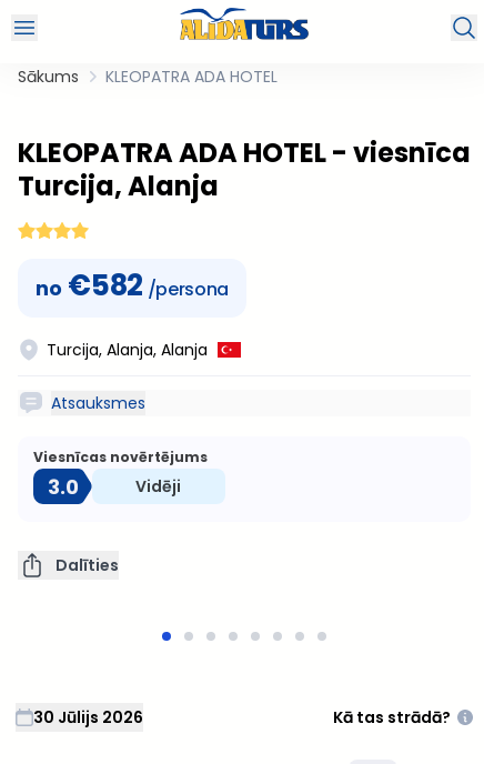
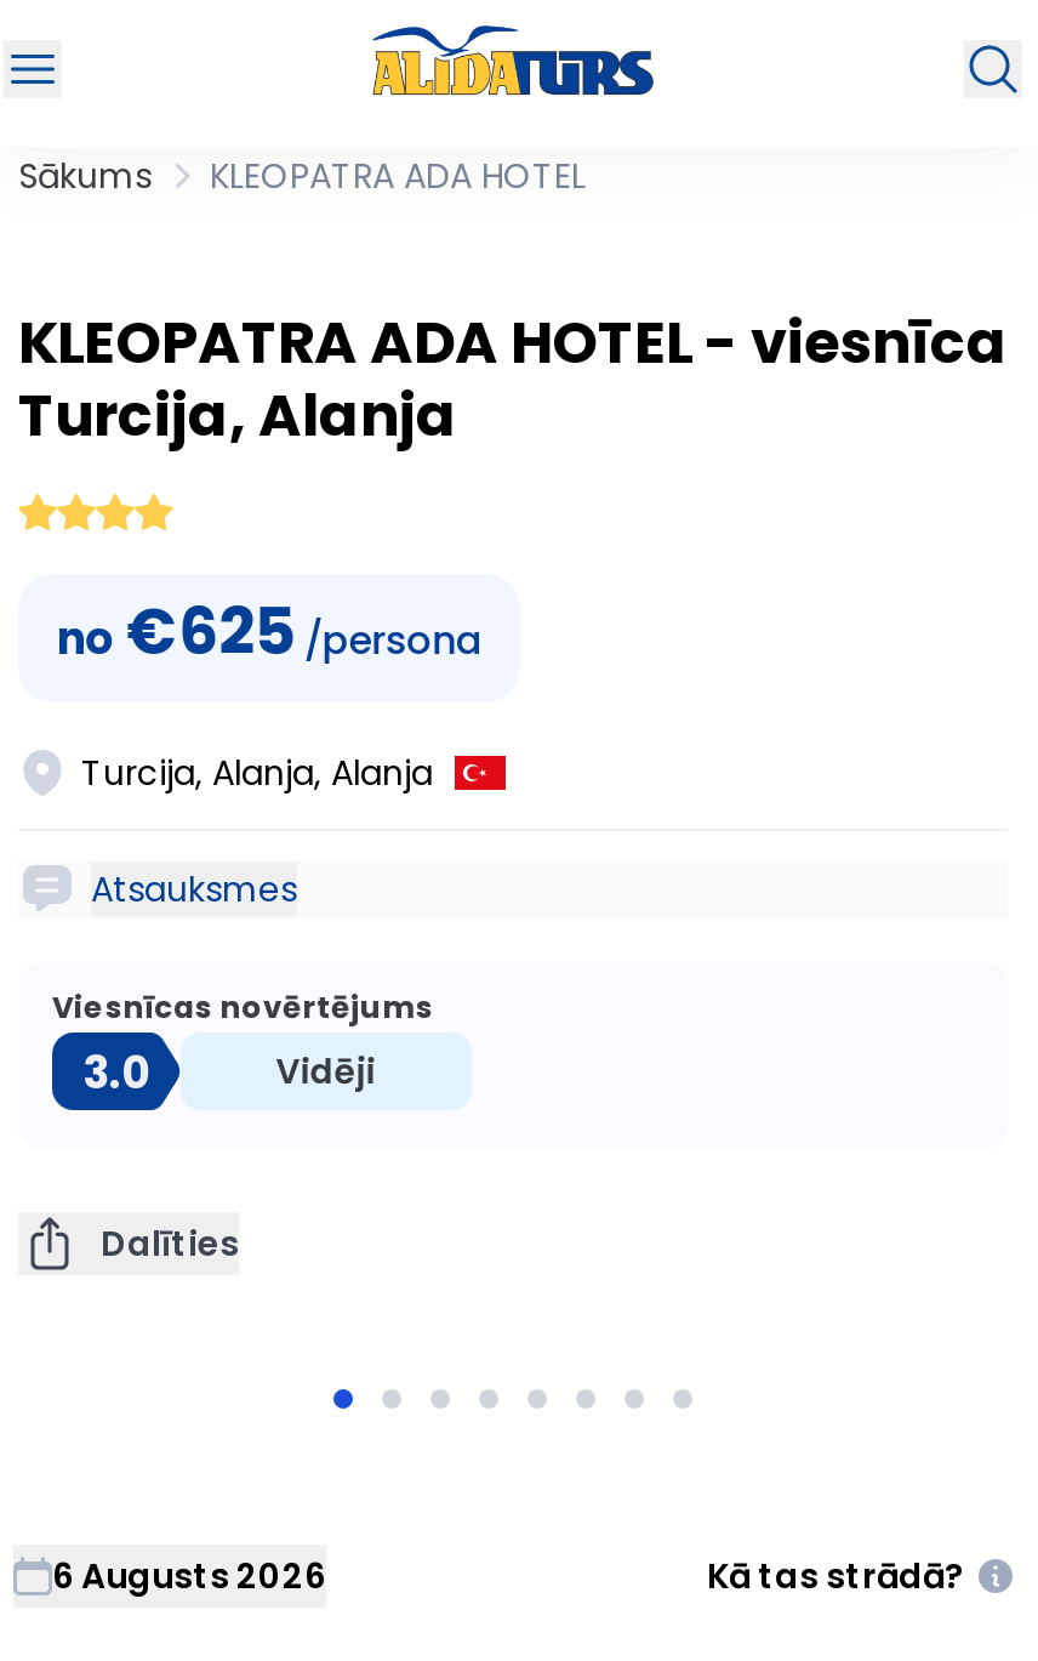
[36,265,229,305] no €582 /persona -> [57,588,482,676] no €625 /persona
[33,706,143,728] 30 Jūlijs 2026 -> [52,1552,326,1600] 6 Augusts 2026

